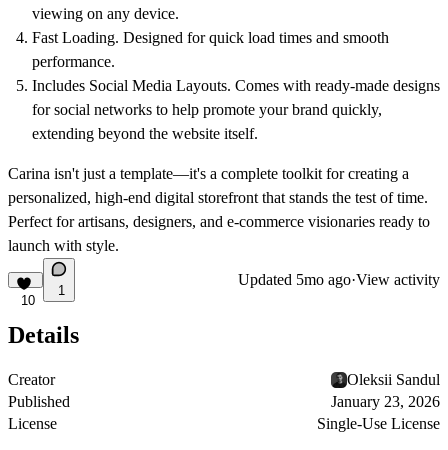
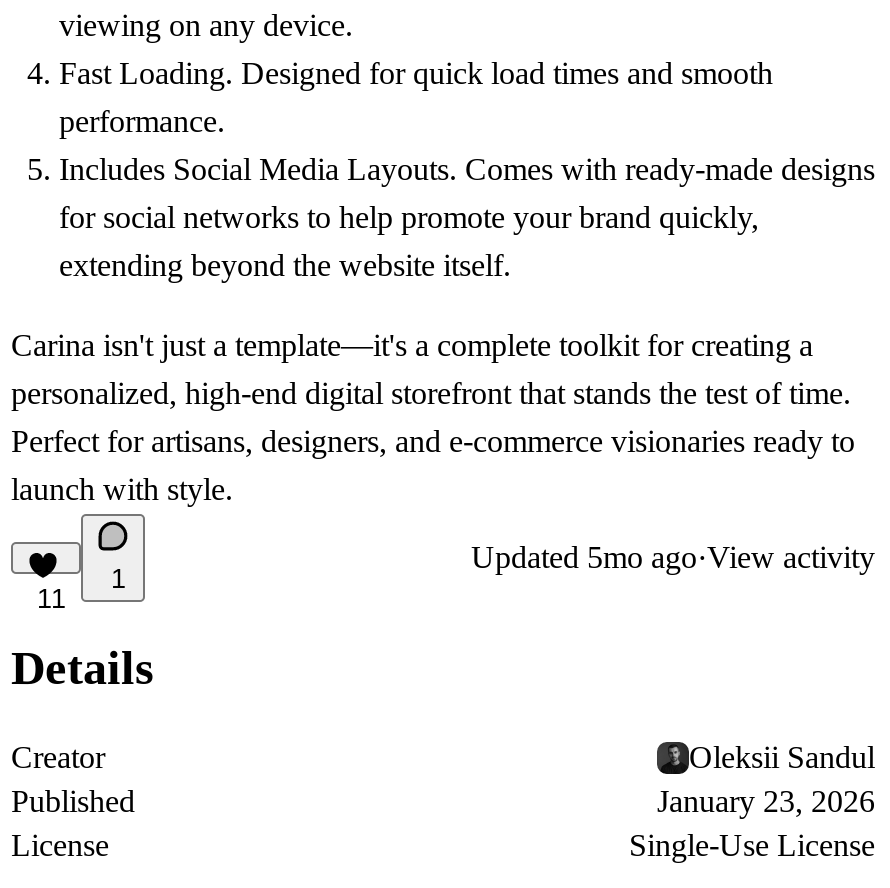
[21,293,35,308] 10 -> [37,585,65,615] 11

